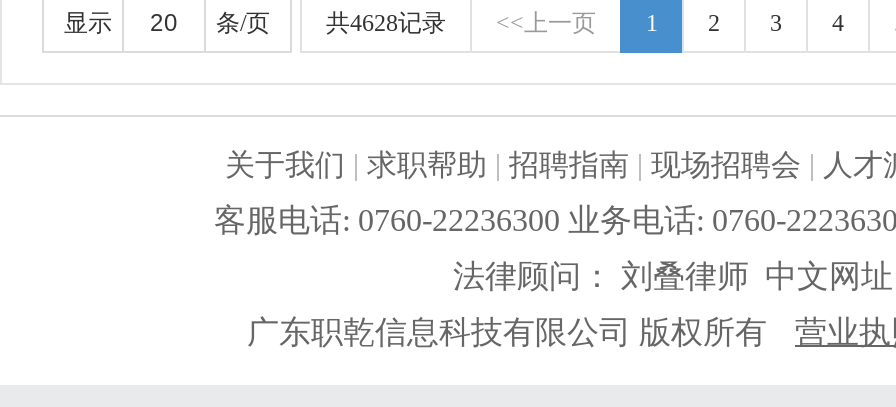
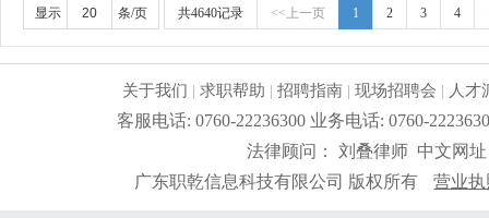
[326,9,446,37] 共4628记录 -> [178,5,243,21] 共4640记录

